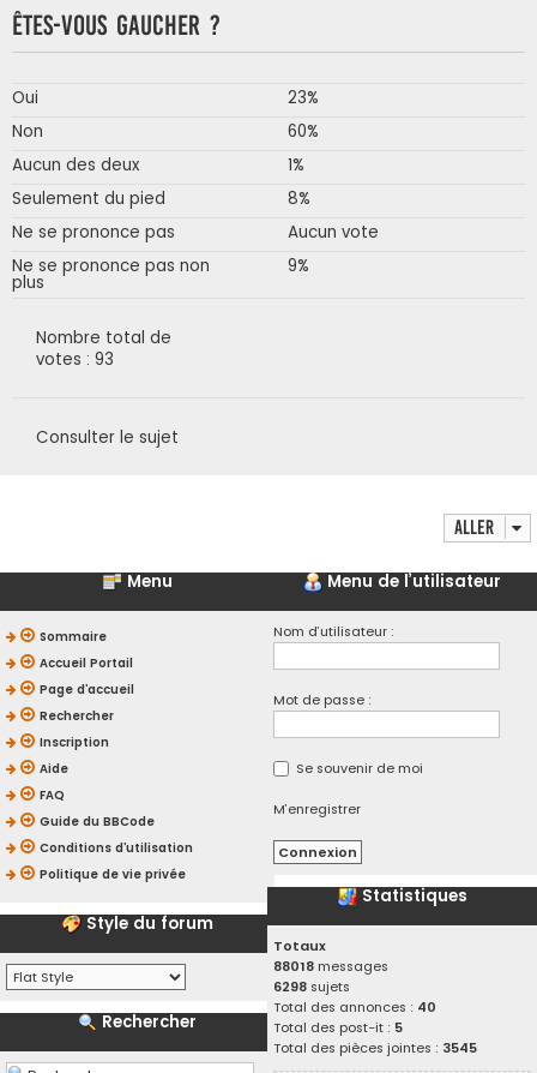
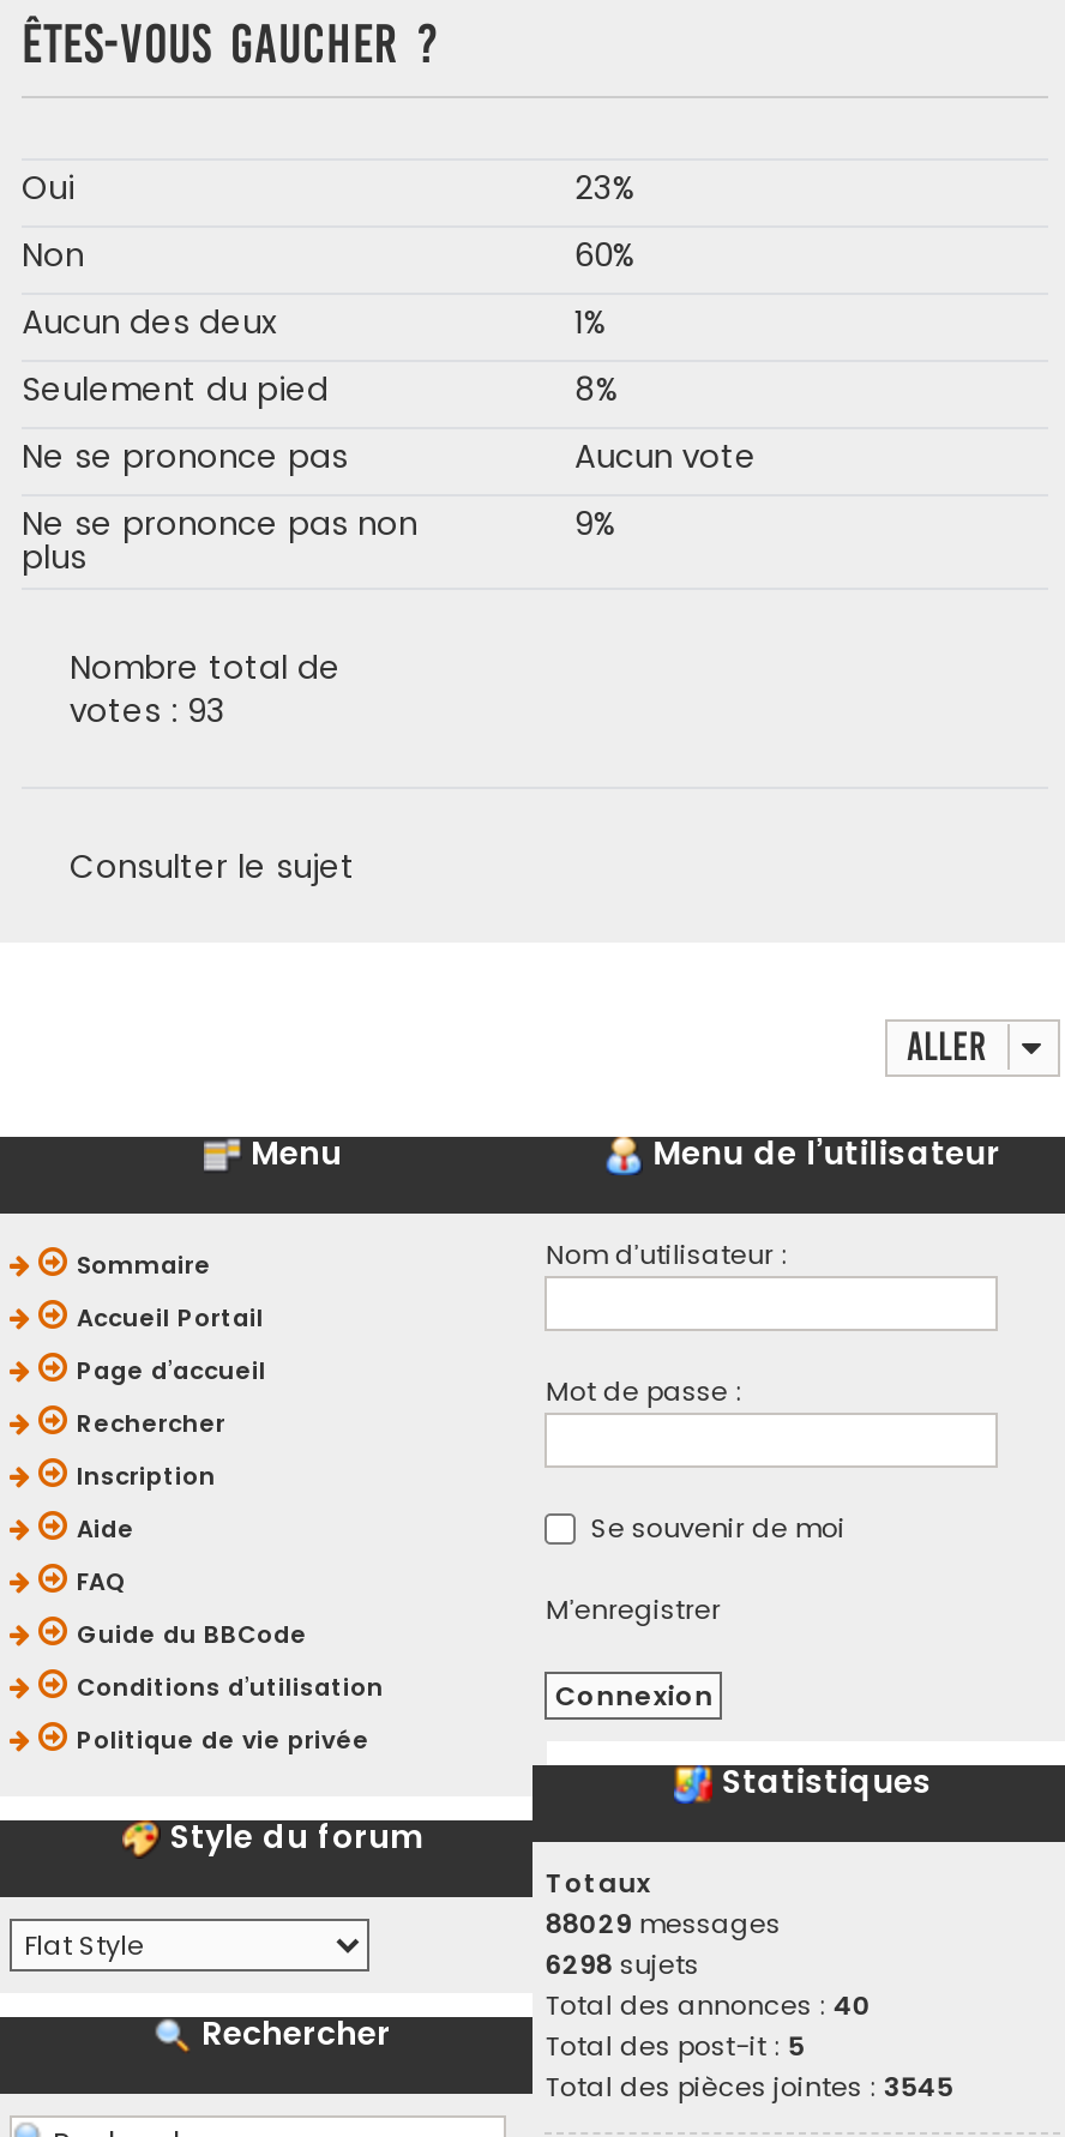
[274,956,389,976] 88018 messages -> [545,1904,781,1942] 88029 messages

